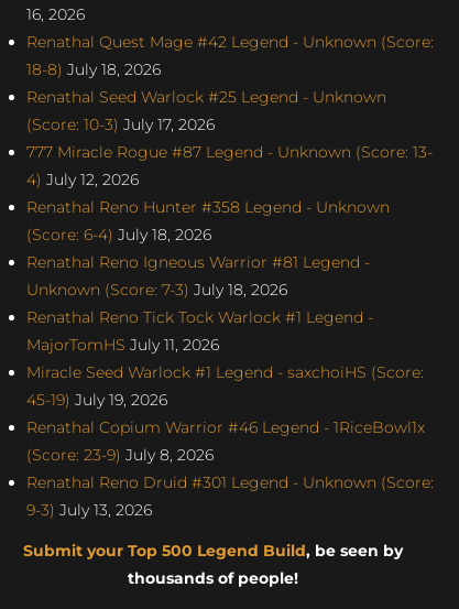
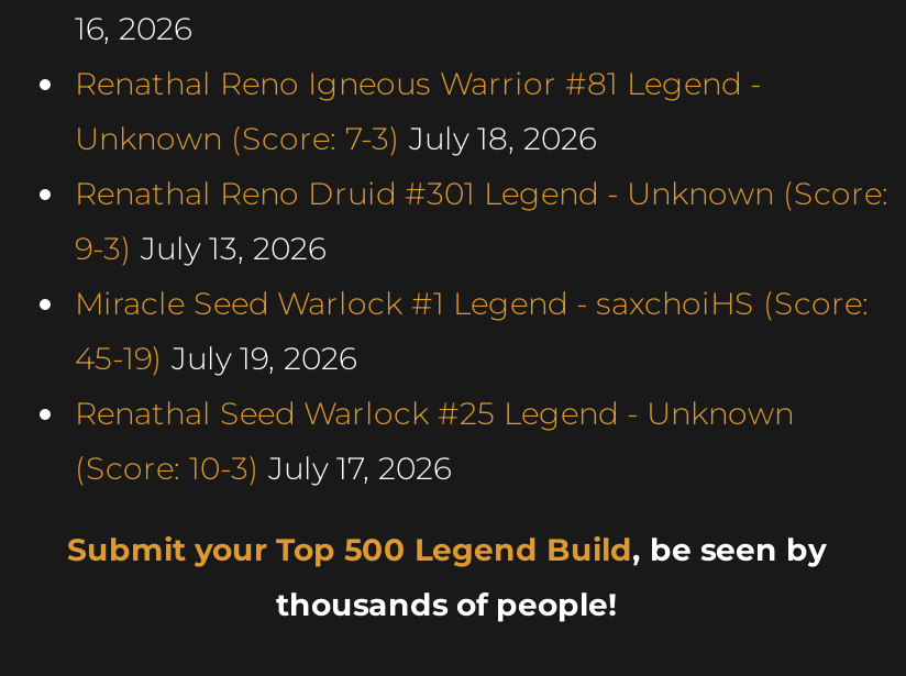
[26,32,434,79] Renathal Quest Mage #42 Legend - Unknown (Score: | 18-8) July 18, 2026 -> none
moved [26,87,386,134] -> [75,393,794,488]: Renathal Seed Warlock #25 Legend - Unknown | (Score: 10-3) July 17, 2026
[26,142,433,465] 777 Miracle Rogue #87 Legend - Unknown (Score: 13- | 4) July 12, 2026 | Renathal Reno Hunter #358 Legend - Unknown | (Score: 6-4) July 18, 2026 | Renathal Reno Tick Tock Warlock #1 Legend - | MajorTomHS July 11, 2026 | Renathal Copium Warrior #46 Legend - 1RiceBowl1x | (Score: 23-9) July 8, 2026 -> none
moved [26,252,370,299] -> [75,64,761,158]: Renathal Reno Igneous Warrior #81 Legend - | Unknown (Score: 7-3) July 18, 2026
moved [26,362,424,410] -> [75,283,869,378]: Miracle Seed Warlock #1 Legend - saxchoiHS (Score: | 45-19) July 19, 2026
moved [26,472,434,520] -> [75,173,888,268]: Renathal Reno Druid #301 Legend - Unknown (Score: | 9-3) July 13, 2026

